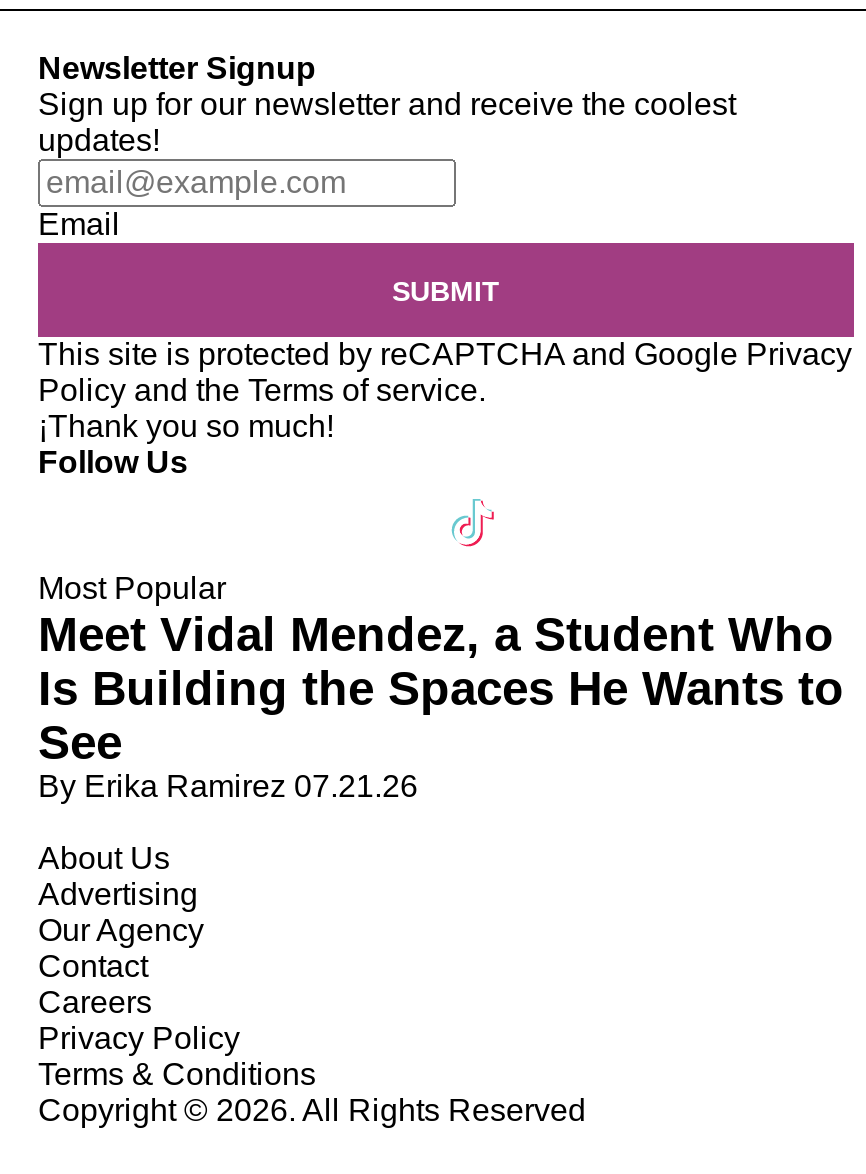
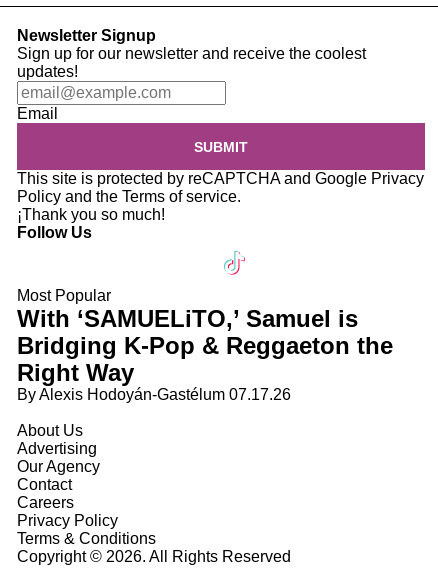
[38,607,844,803] Meet Vidal Mendez, a Student Who | Is Building the Spaces He Wants to | See | By Erika Ramirez 07.21.26 -> [17,305,393,403] With ‘SAMUELiTO,’ Samuel is | Bridging K-Pop & Reggaeton the | Right Way | By Alexis Hodoyán-Gastélum 07.17.26

